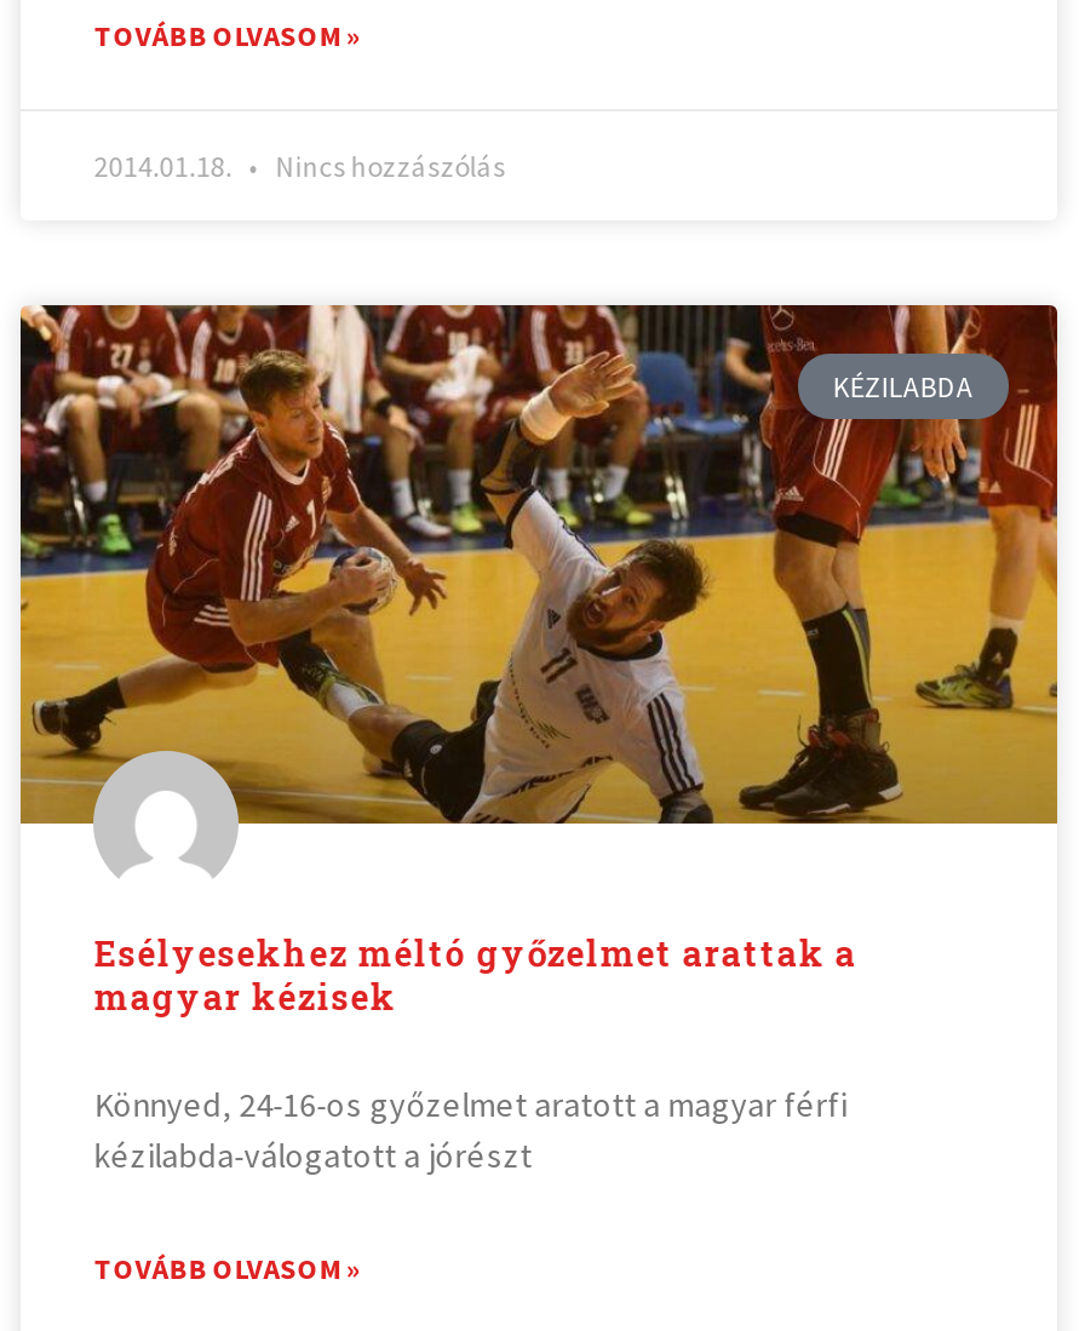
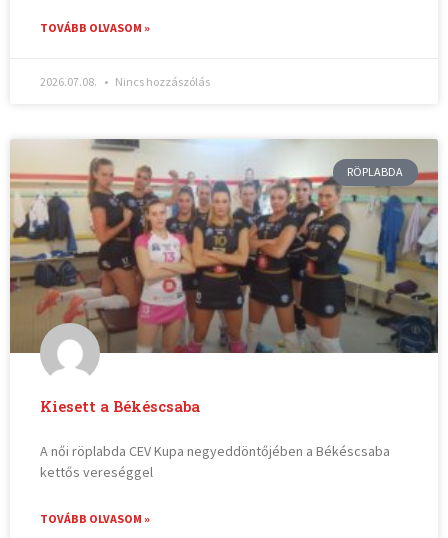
[94,149,506,186] 2014.01.18. Nincs hozzászólás -> [40,74,210,89] 2026.07.08. Nincs hozzászólás
[18,302,1060,825] [image] | KÉZILABDA -> [9,138,439,354] [image] | RÖPLABDA
[94,931,857,1021] Esélyesekhez méltó győzelmet arattak a | magyar kézisek -> [40,397,200,416] Kiesett a Békéscsaba
[94,1084,847,1178] Könnyed, 24-16-os győzelmet aratott a magyar férfi | kézilabda-válogatott a jórészt -> [40,442,390,481] A női röplabda CEV Kupa negyeddöntőjében a Békéscsaba | kettős vereséggel

